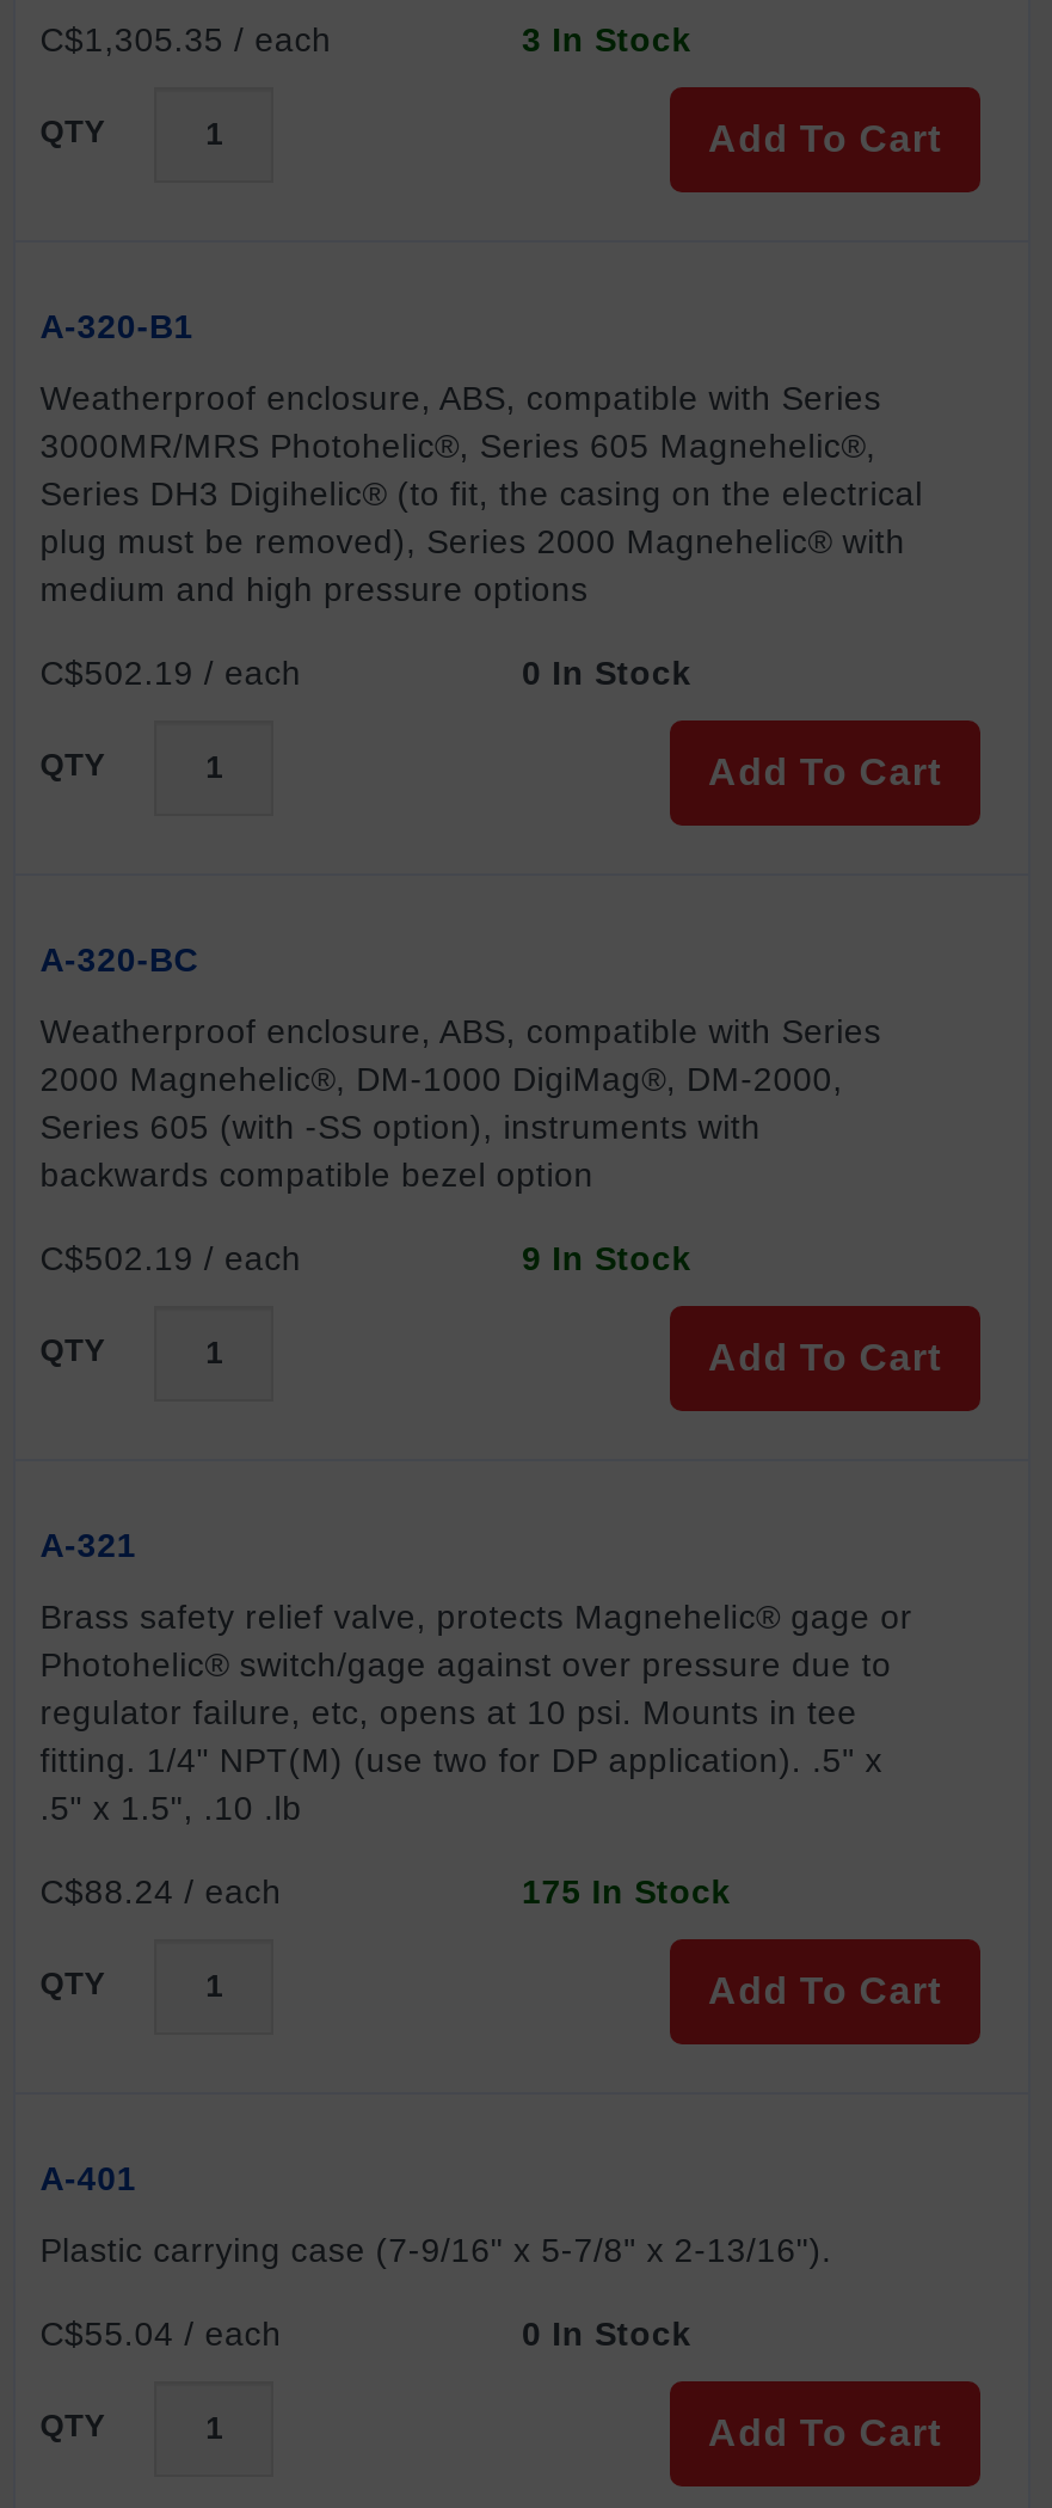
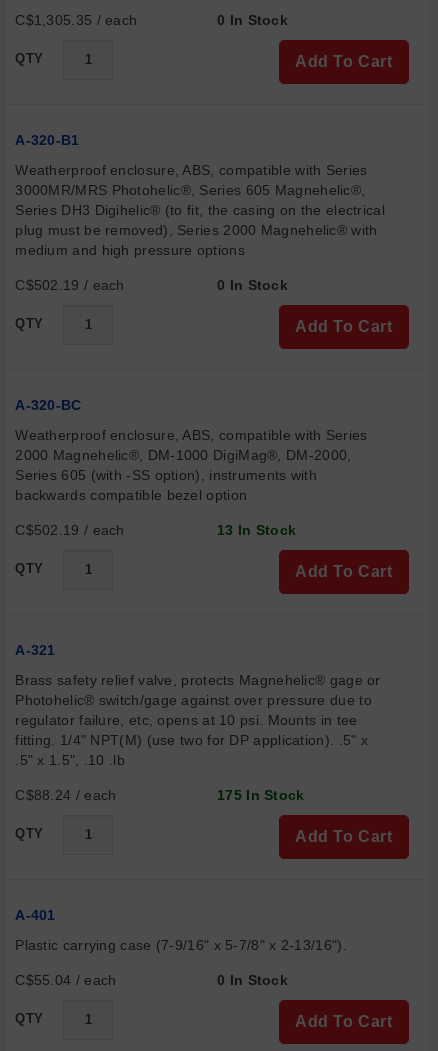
[522,19,691,58] 3 In Stock -> [217,12,288,28] 0 In Stock
[522,1238,691,1276] 9 In Stock -> [217,522,296,538] 13 In Stock

